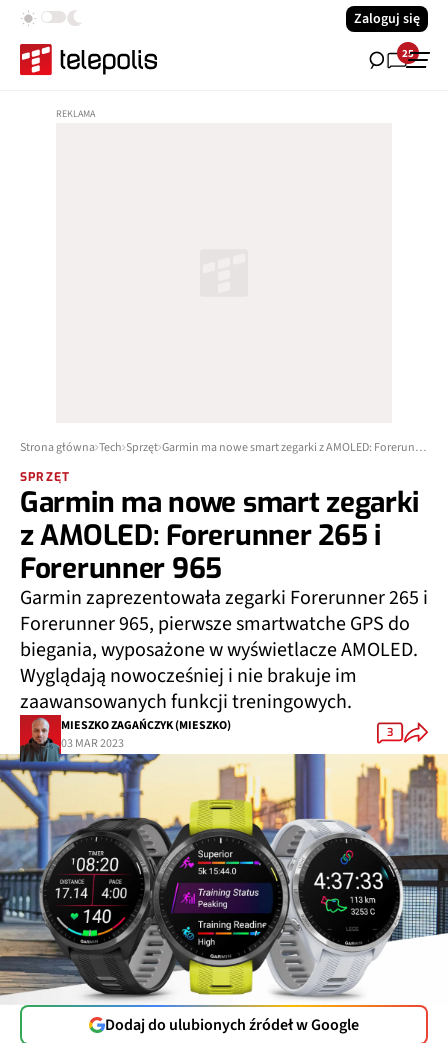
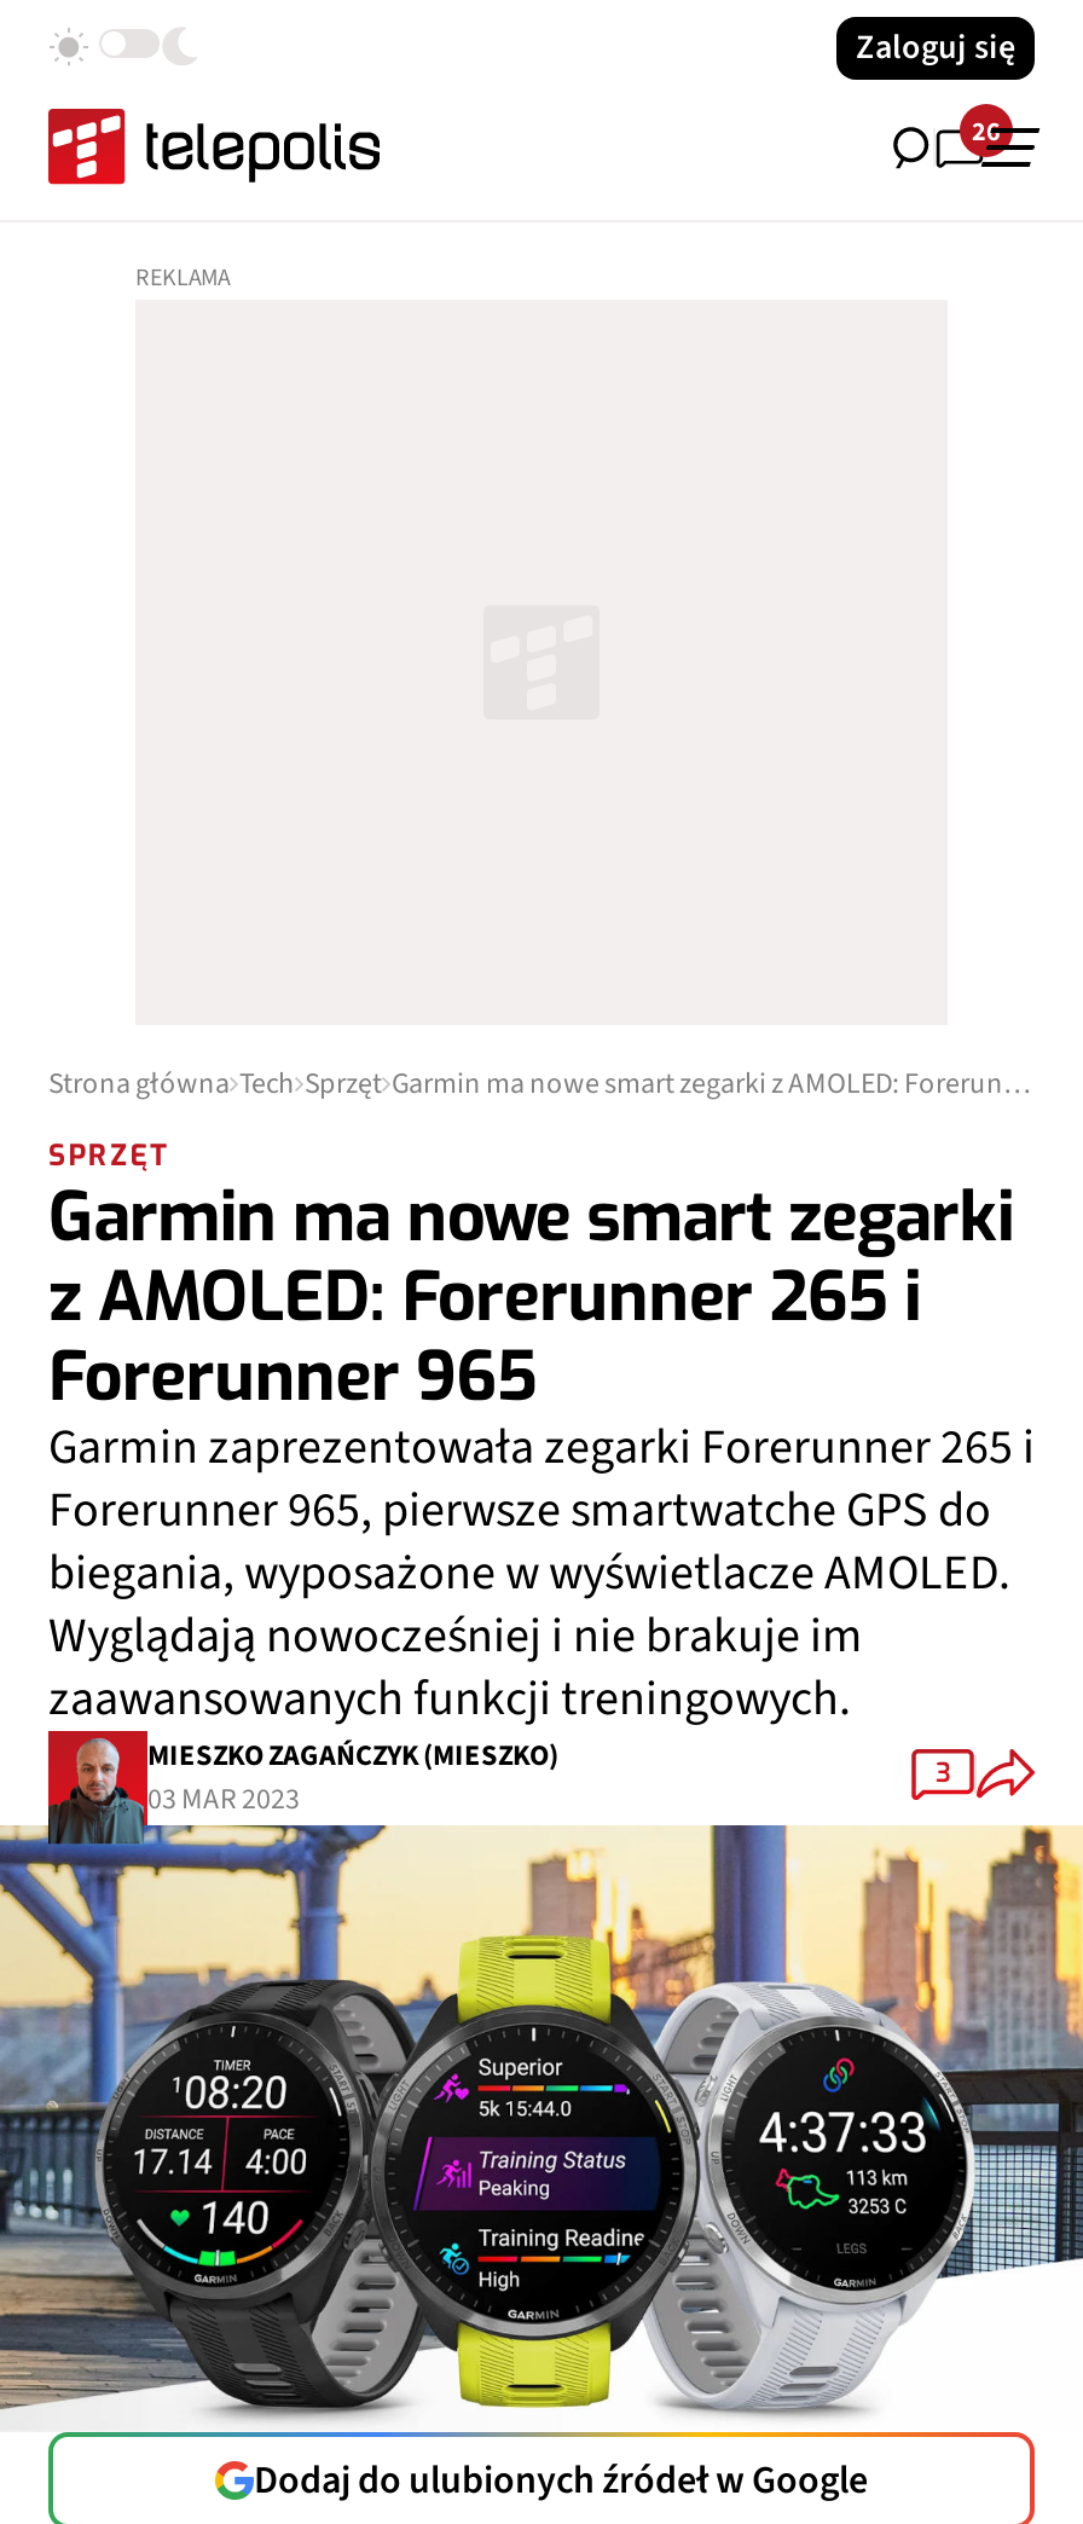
[402,45,414,60] 25 -> [972,112,1001,149] 26

